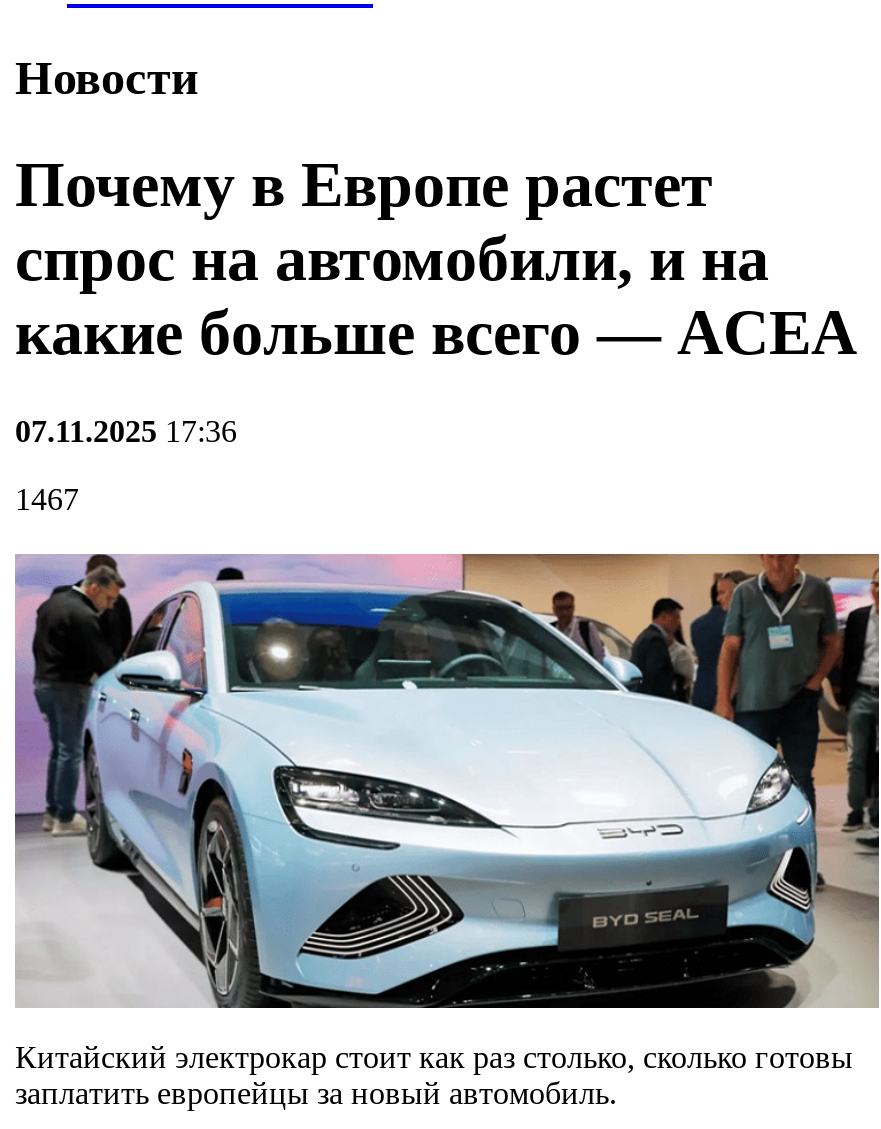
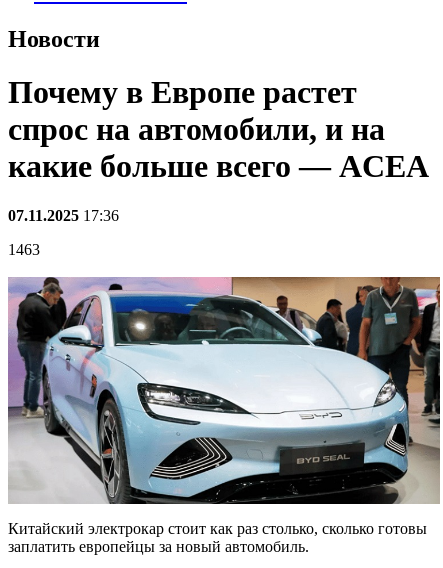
[15,482,79,516] 1467 -> [8,241,40,258] 1463

